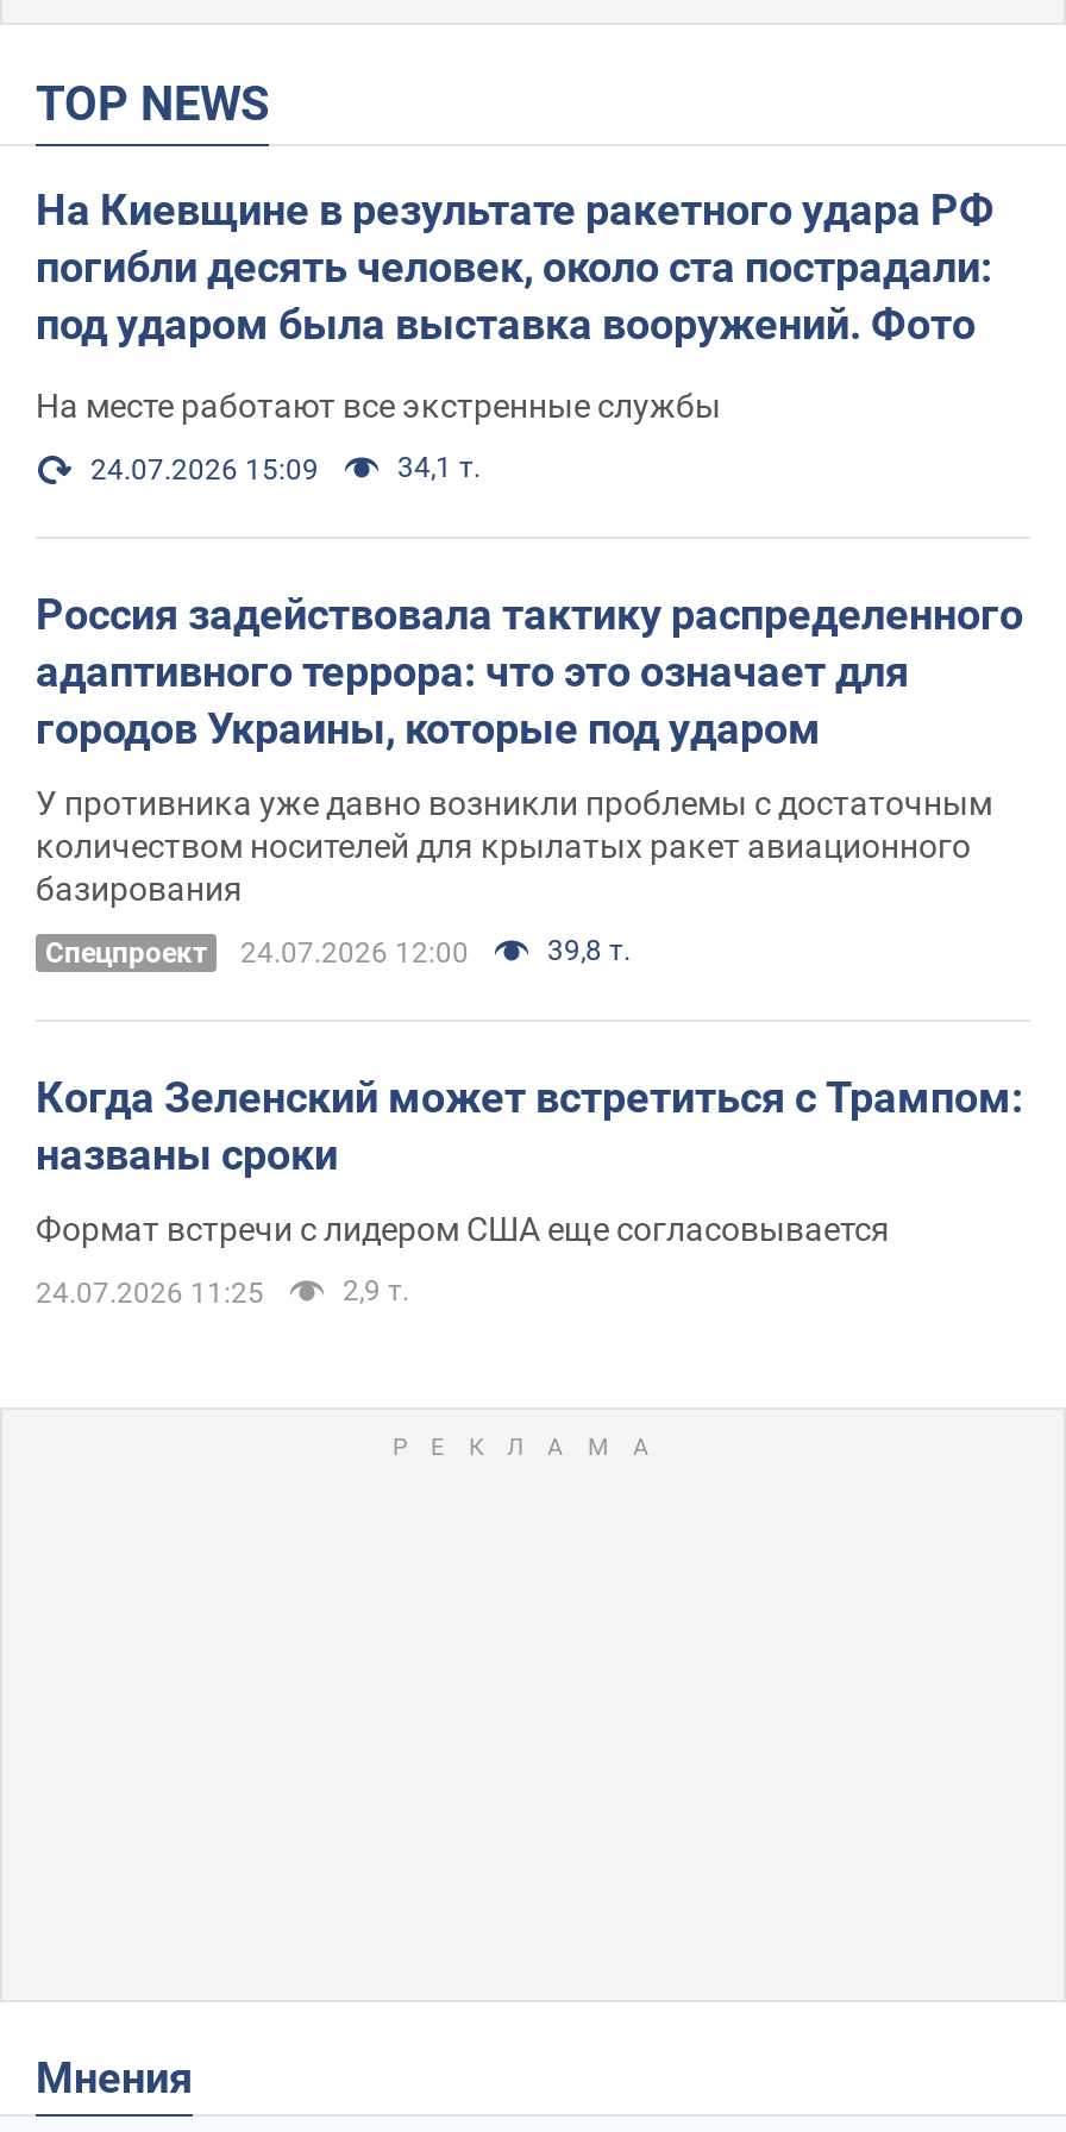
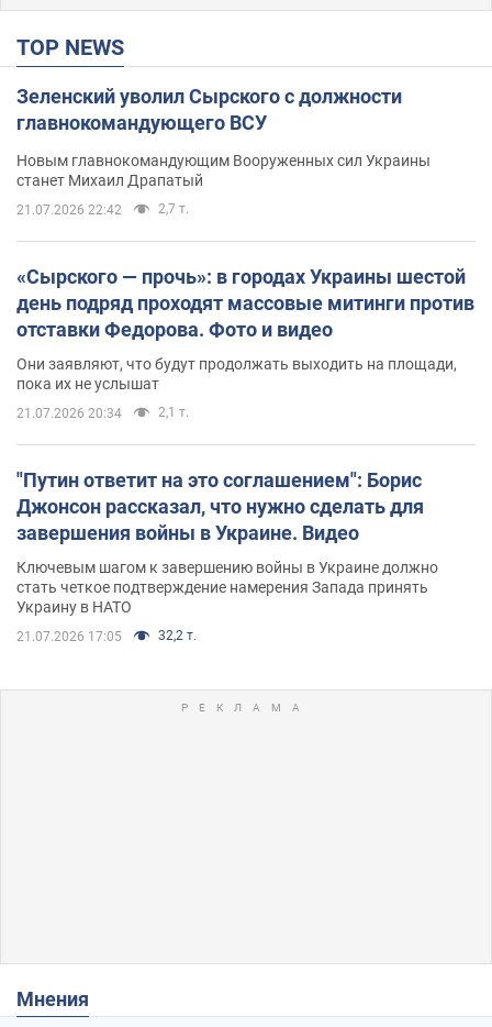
[36,184,995,348] На Киевщине в результате ракетного удара РФ | погибли десять человек, около ста пострадали: | под ударом была выставка вооружений. Фото -> [16,84,402,134] Зеленский уволил Сырского с должности | главнокомандующего ВСУ
[36,386,721,424] На месте работают все экстренные службы -> [16,151,431,189] Новым главнокомандующим Вооруженных сил Украины | станет Михаил Драпатый
[90,450,481,486] 24.07.2026 15:09 | 34,1 т. -> [16,201,189,217] 21.07.2026 22:42 | 2,7 т.
[36,588,1023,752] Россия задействовала тактику распределенного | адаптивного террора: что это означает для | городов Украины, которые под ударом -> [16,265,474,341] «Сырского — прочь»: в городах Украины шестой | день подряд проходят массовые митинги против | отставки Федорова. Фото и видео
[36,783,992,907] У противника уже давно возникли проблемы с достаточным | количеством носителей для крылатых ракет авиационного | базирования -> [16,355,457,392] Они заявляют, что будут продолжать выходить на площади, | пока их не услышат
[45,933,631,969] Спецпроект | 24.07.2026 12:00 | 39,8 т. -> [16,404,189,421] 21.07.2026 20:34 | 2,1 т.
[36,1071,1023,1178] Когда Зеленский может встретиться с Трампом: | названы сроки -> [16,468,424,544] "Путин ответит на это соглашением": Борис | Джонсон рассказал, что нужно сделать для | завершения войны в Украине. Видео
[36,1209,890,1247] Формат встречи с лидером США еще согласовывается -> [16,558,438,615] Ключевым шагом к завершению войны в Украине должно | стать четкое подтверждение намерения Запада принять | Украину в НАТО
[36,1273,409,1309] 24.07.2026 11:25 | 2,9 т. -> [16,628,197,644] 21.07.2026 17:05 | 32,2 т.

